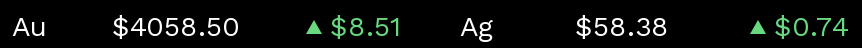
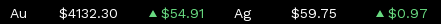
[112,10,240,42] $4058.50 -> [58,5,117,21] $4132.30
[330,10,494,42] $8.51 Ag -> [161,5,251,21] $54.91 Ag
[575,10,669,42] $58.38 -> [290,5,336,21] $59.75
[774,10,848,42] $0.74 -> [388,5,428,21] $0.97

